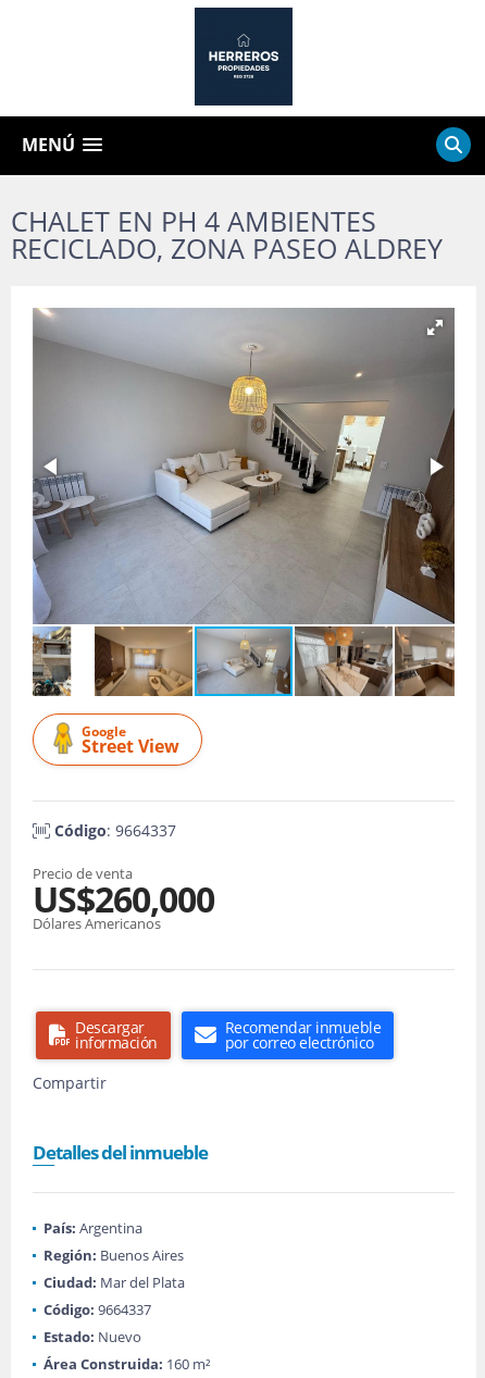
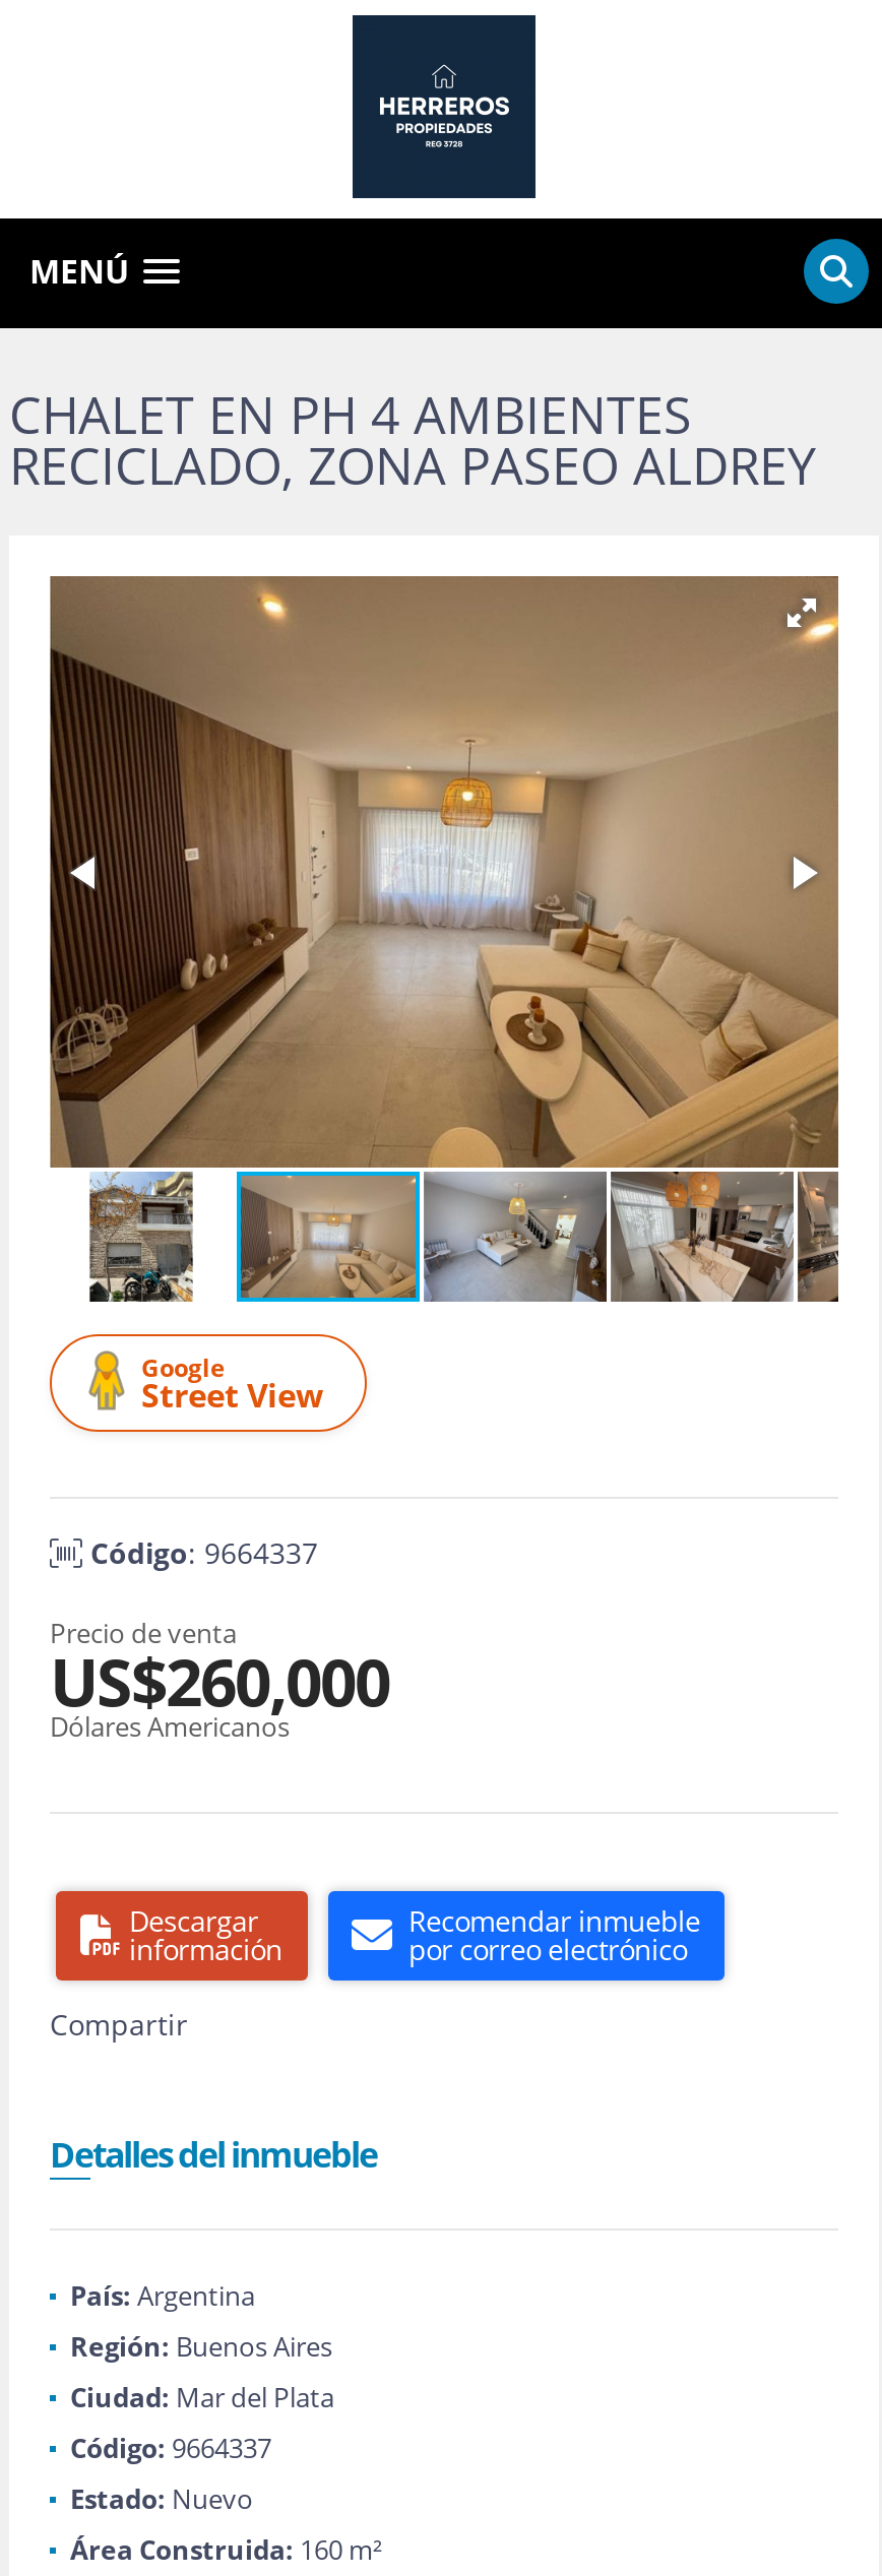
[32,308,456,697] [image] -> [48,574,840,1304] [image]

